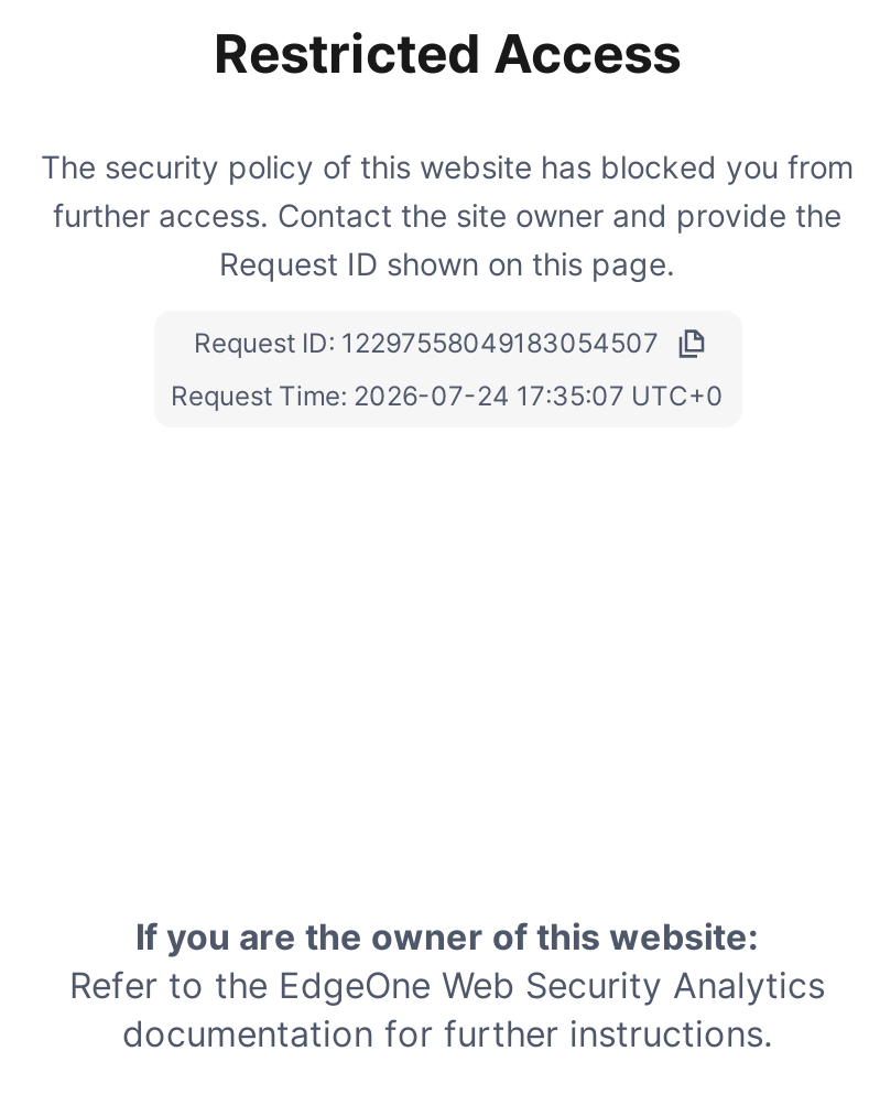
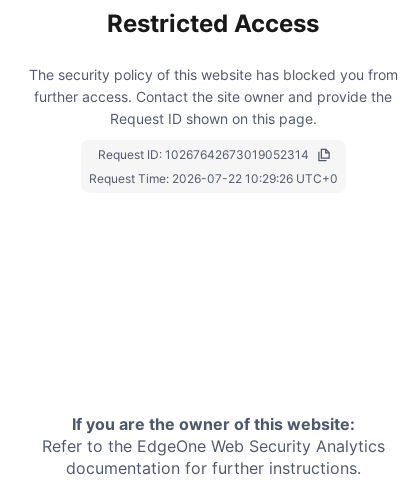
[194,325,659,358] Request ID: 12297558049183054507 -> [98,147,309,162] Request ID: 10267642673019052314
[171,378,724,411] Request Time: 2026-07-24 17:35:07 UTC+0 -> [88,171,337,186] Request Time: 2026-07-22 10:29:26 UTC+0

